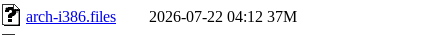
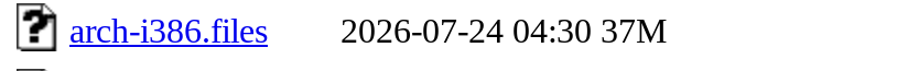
[26,8,297,25] arch-i386.files 2026-07-22 04:12 37M -> [69,12,667,49] arch-i386.files 2026-07-24 04:30 37M

